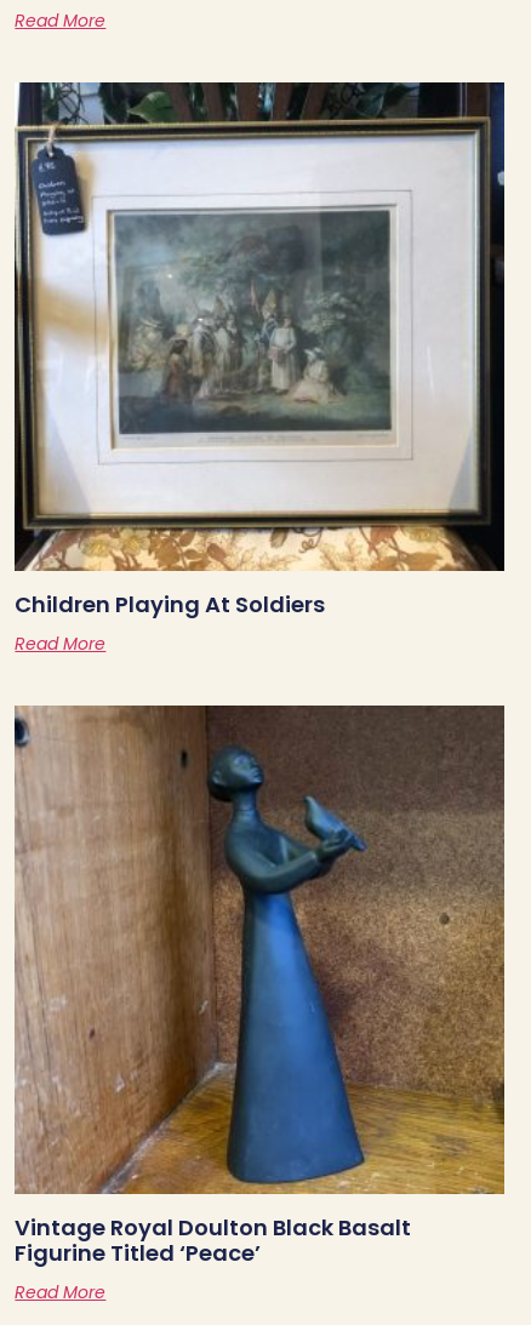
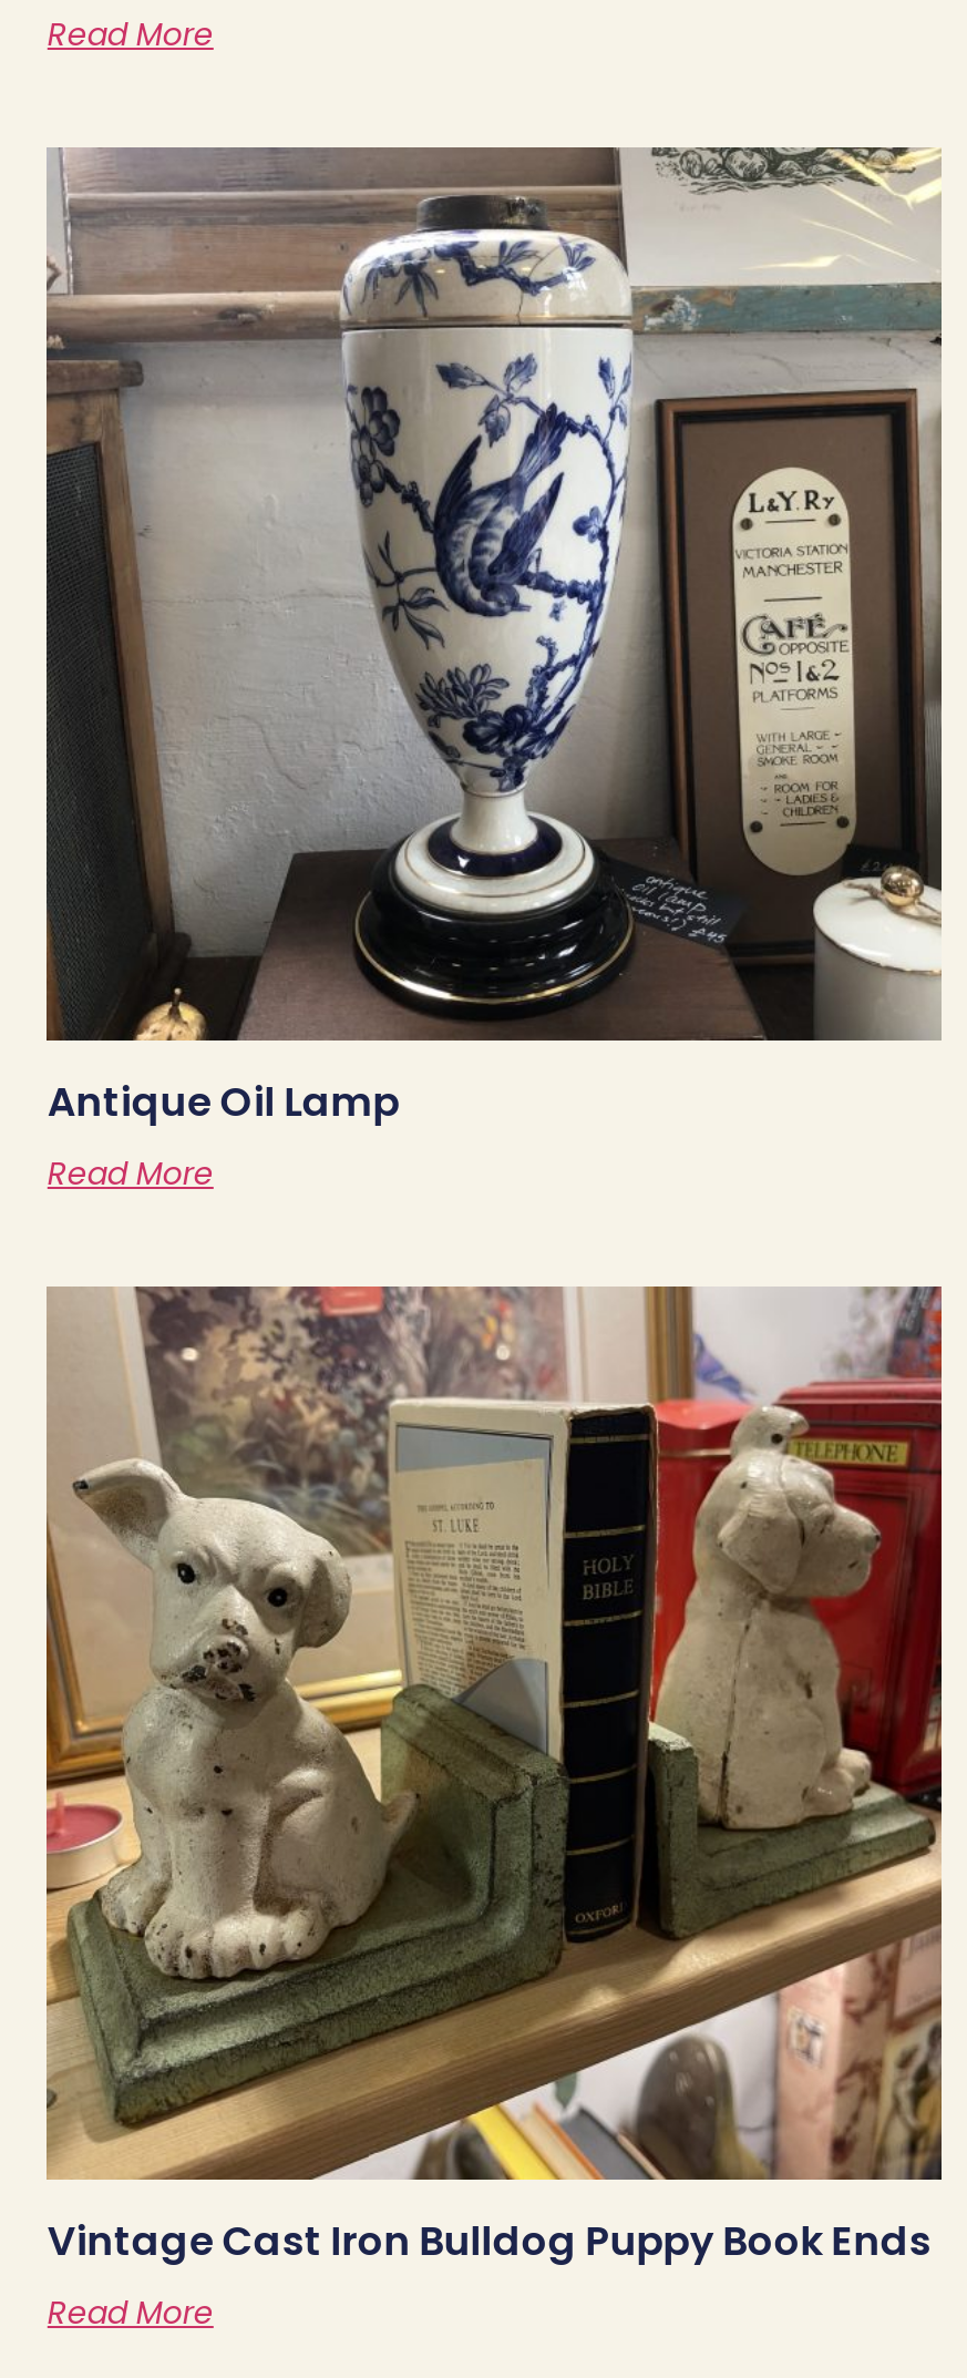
[13,81,506,620] [image] | Children Playing At Soldiers -> [44,145,944,1130] [image] | Antique Oil Lamp
[13,704,506,1269] [image] | Vintage Royal Doulton Black Basalt | Figurine Titled ‘Peace’ -> [47,1284,944,2269] [image] | Vintage Cast Iron Bulldog Puppy Book Ends

